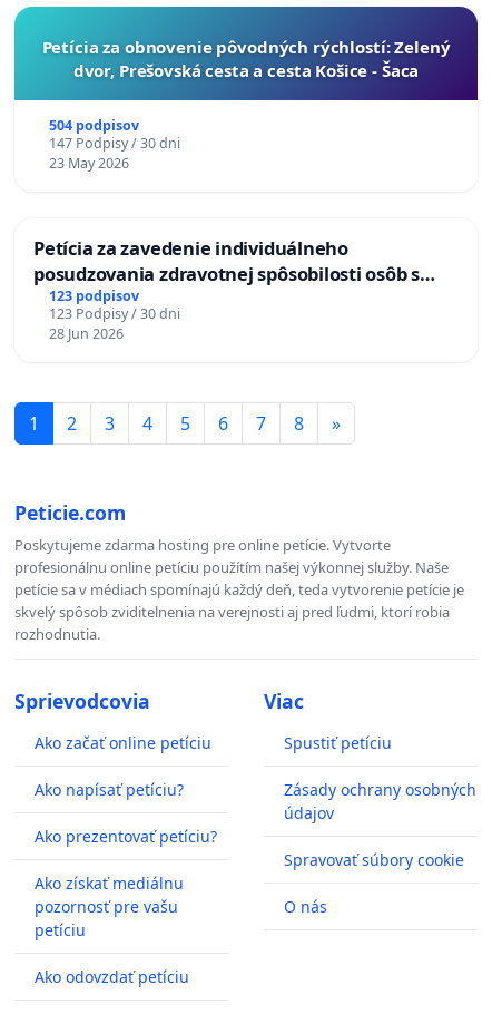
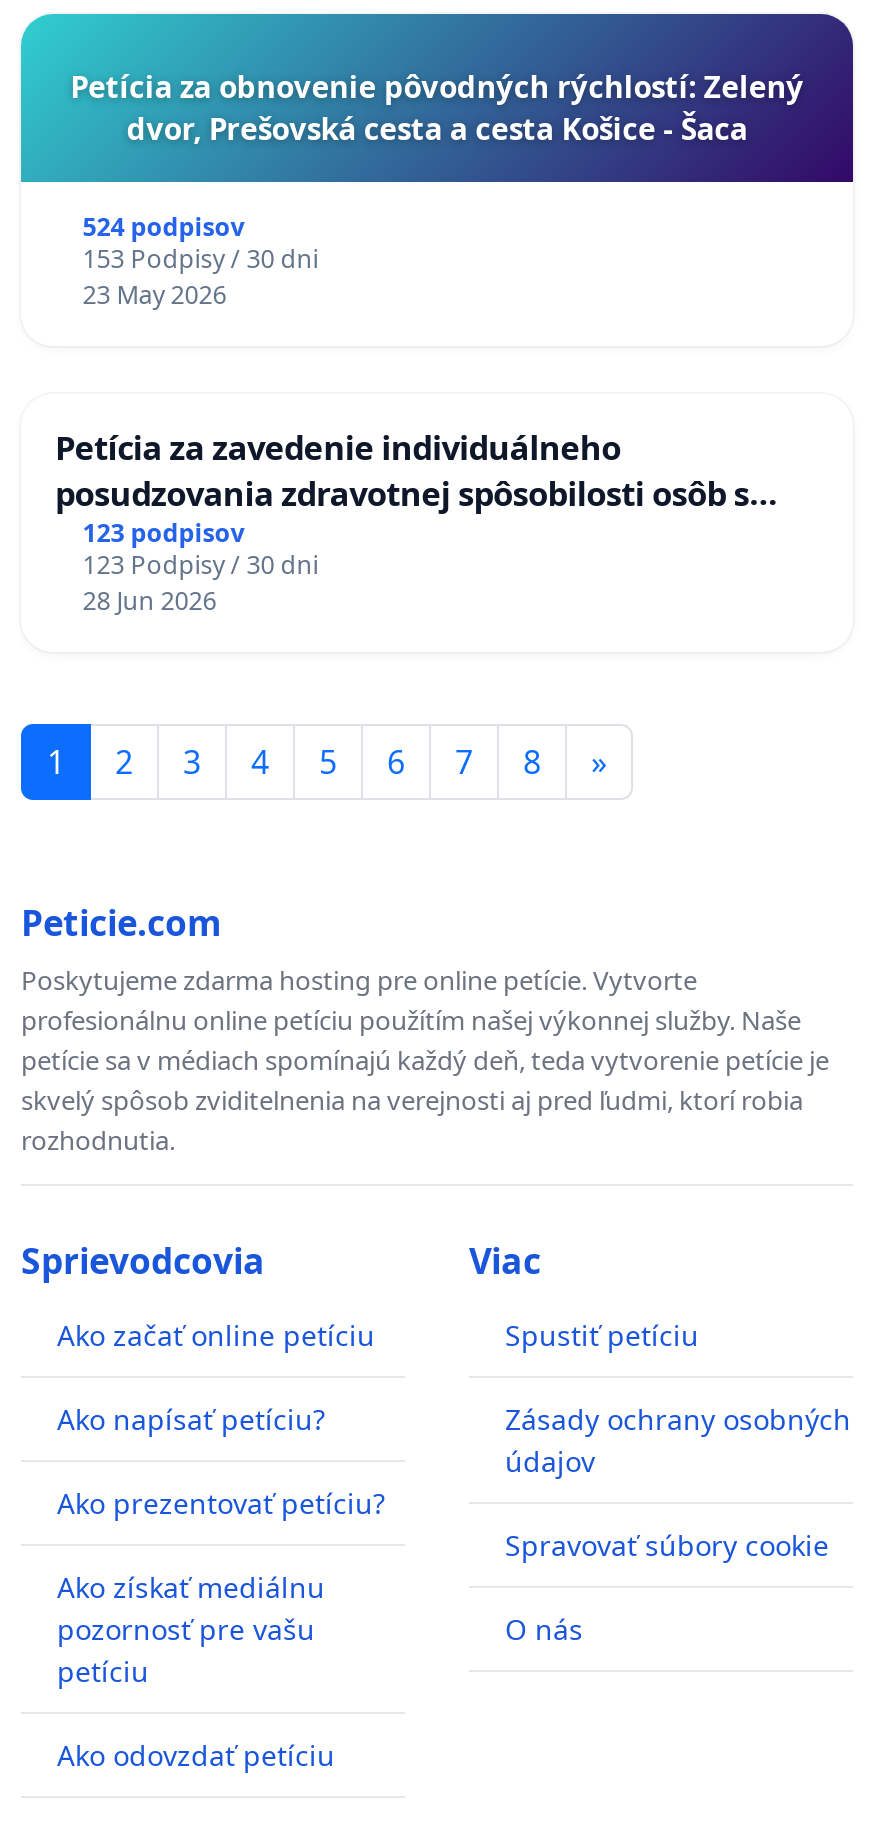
[49,115,139,134] 504 podpisov -> [83,209,245,243] 524 podpisov
[49,133,180,152] 147 Podpisy / 30 dni -> [83,241,319,275] 153 Podpisy / 30 dni

